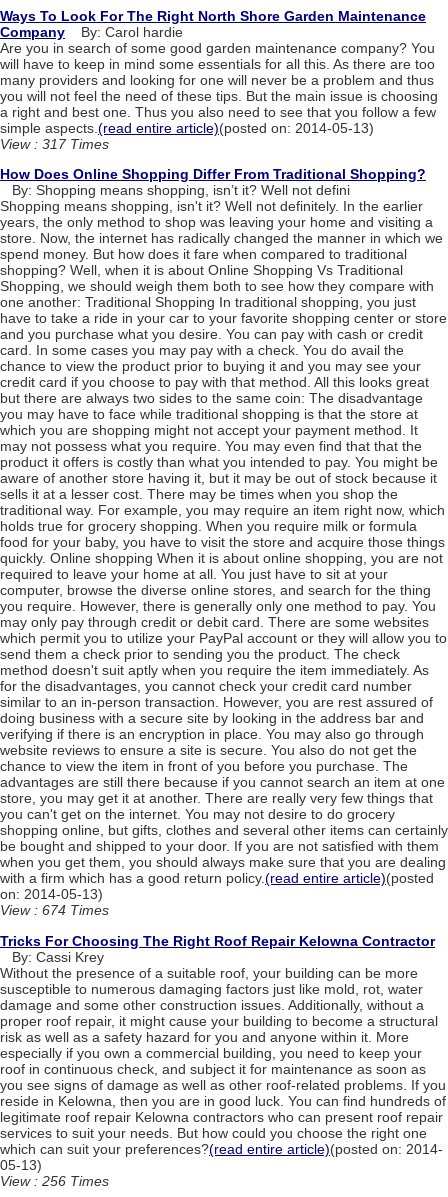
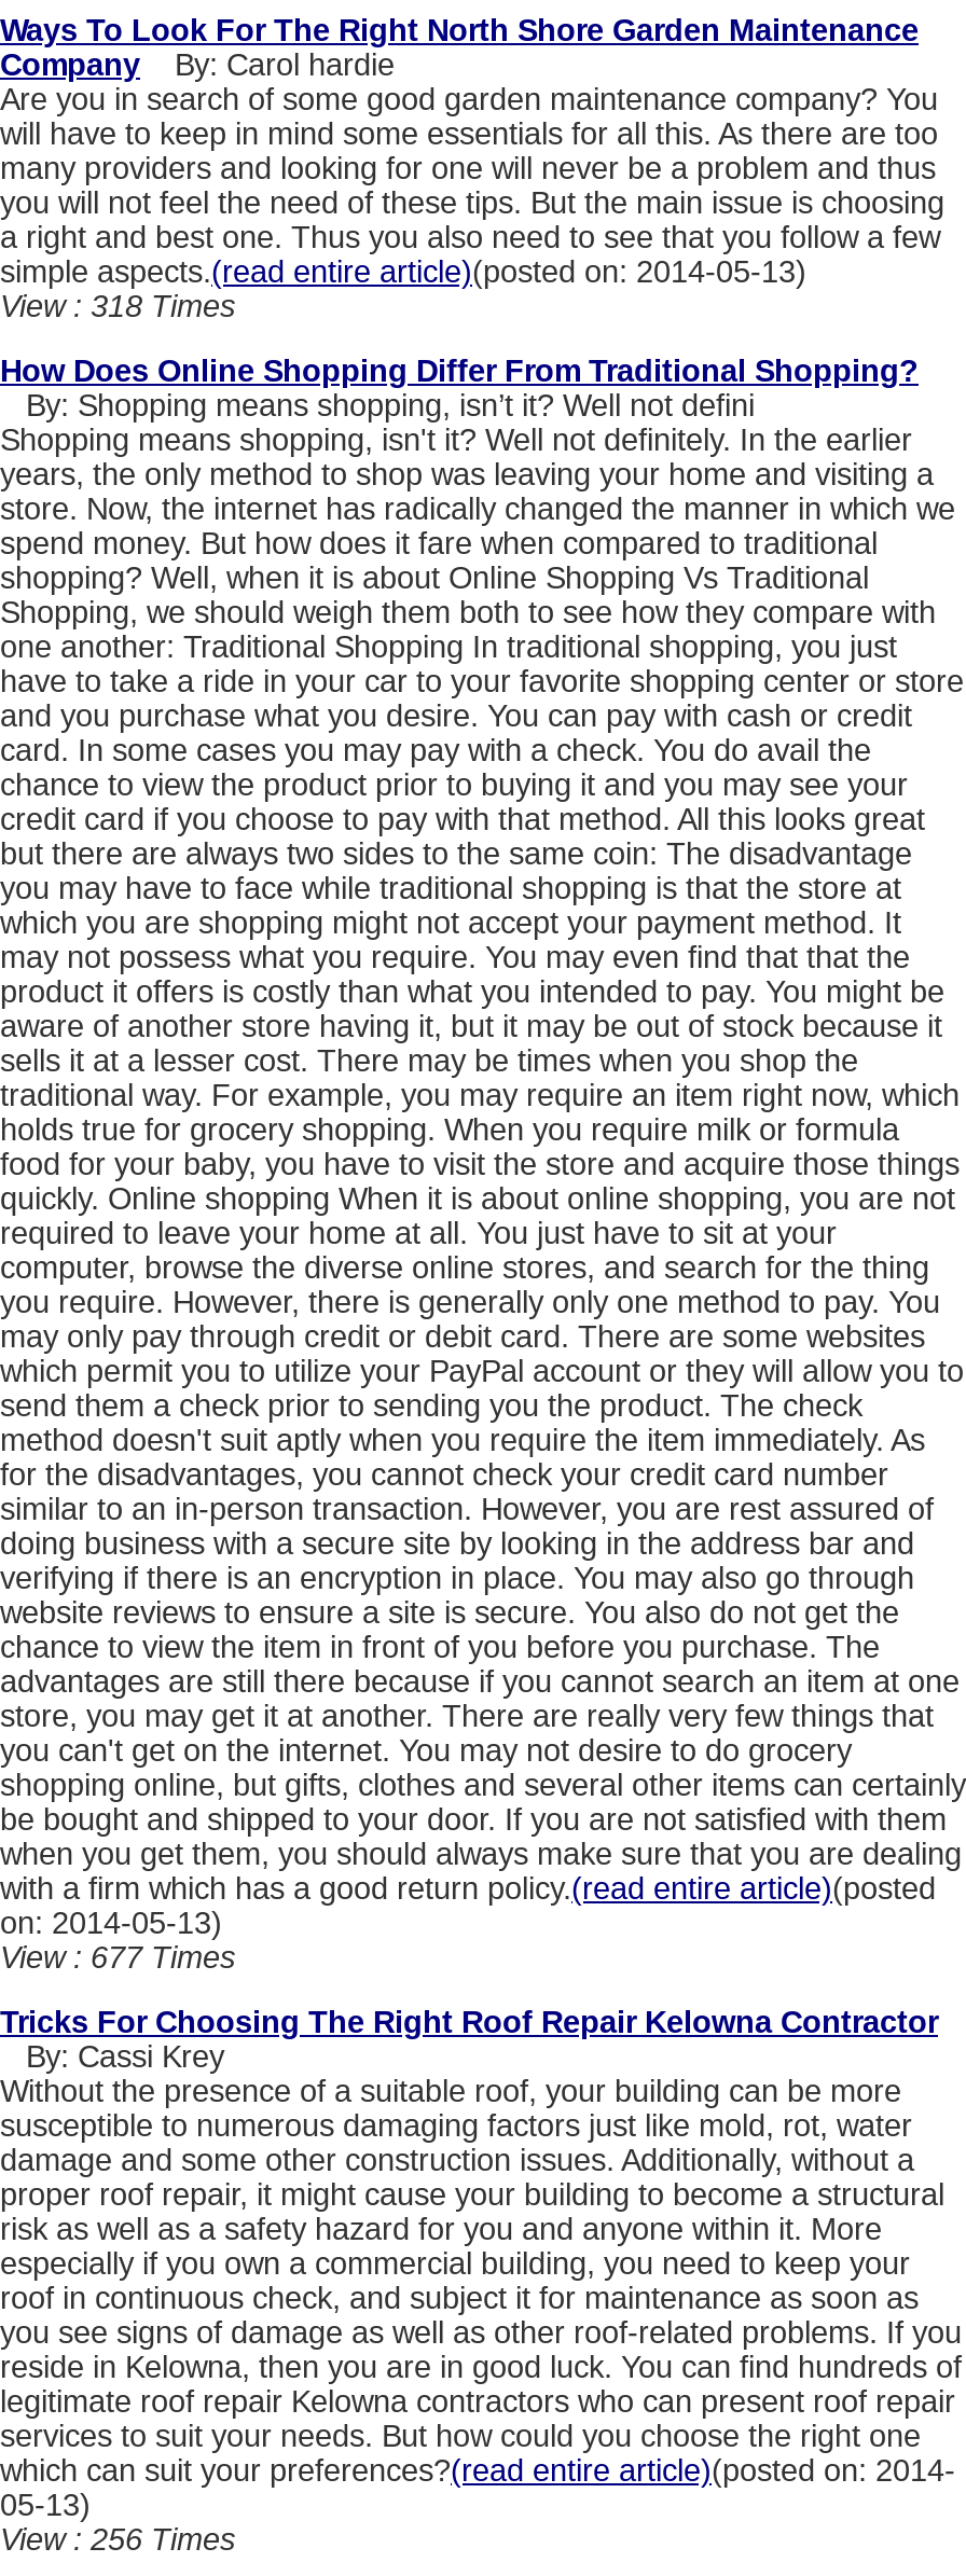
[0,136,109,152] View : 317 Times -> [0,288,235,323] View : 318 Times
[0,902,109,918] View : 674 Times -> [0,1941,235,1975] View : 677 Times

